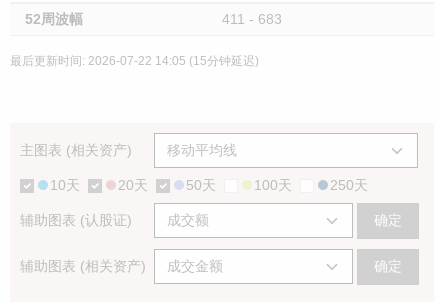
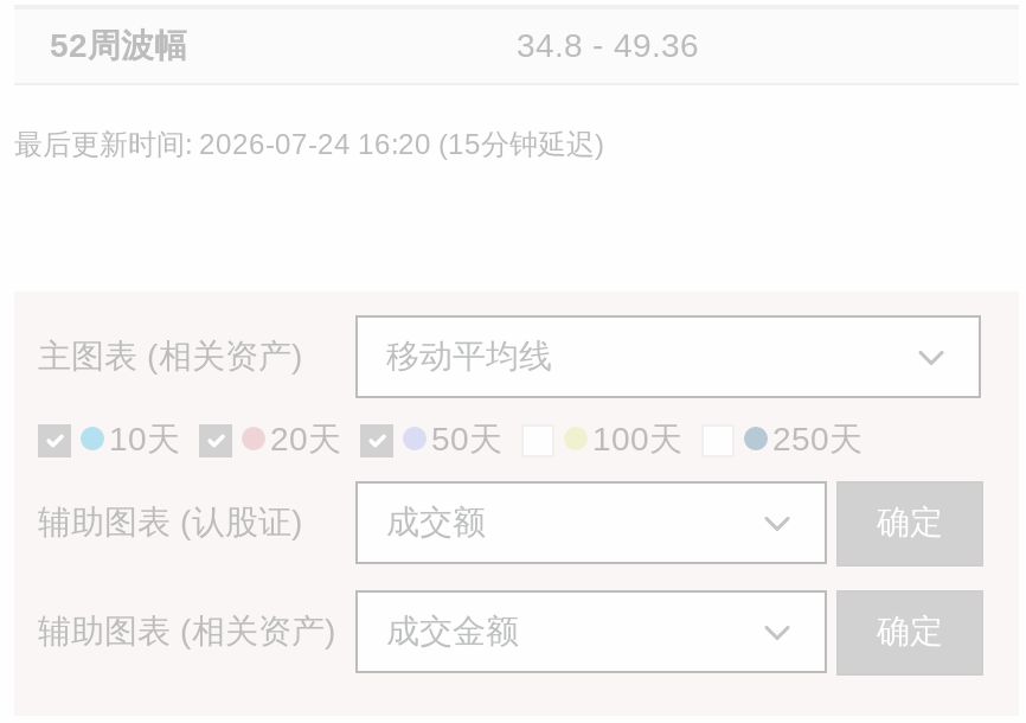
[222,11,282,27] 411 - 683 -> [517,26,699,64] 34.8 - 49.36
[10,54,259,68] 最后更新时间: 2026-07-22 14:05 (15分钟延迟) -> [14,128,604,161] 最后更新时间: 2026-07-24 16:20 (15分钟延迟)

